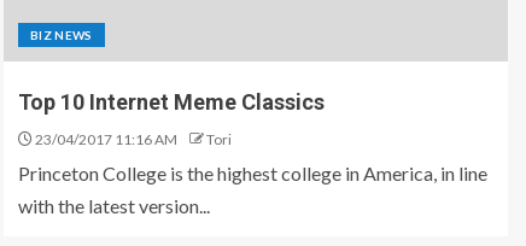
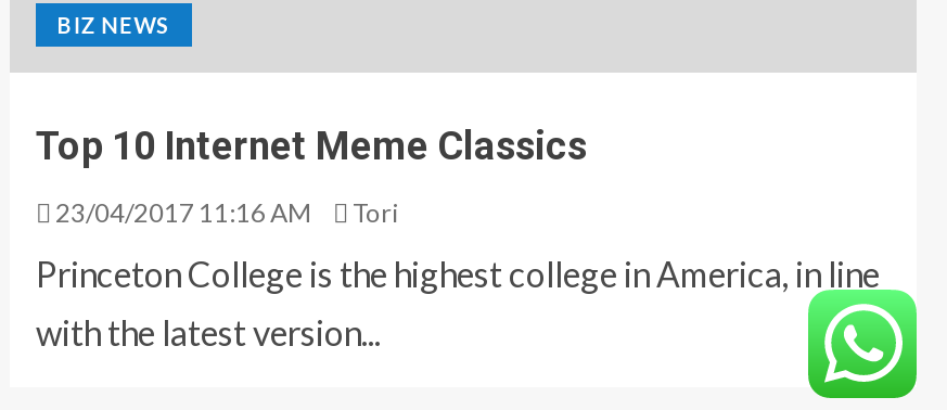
none -> [806,287,919,400] [image]

